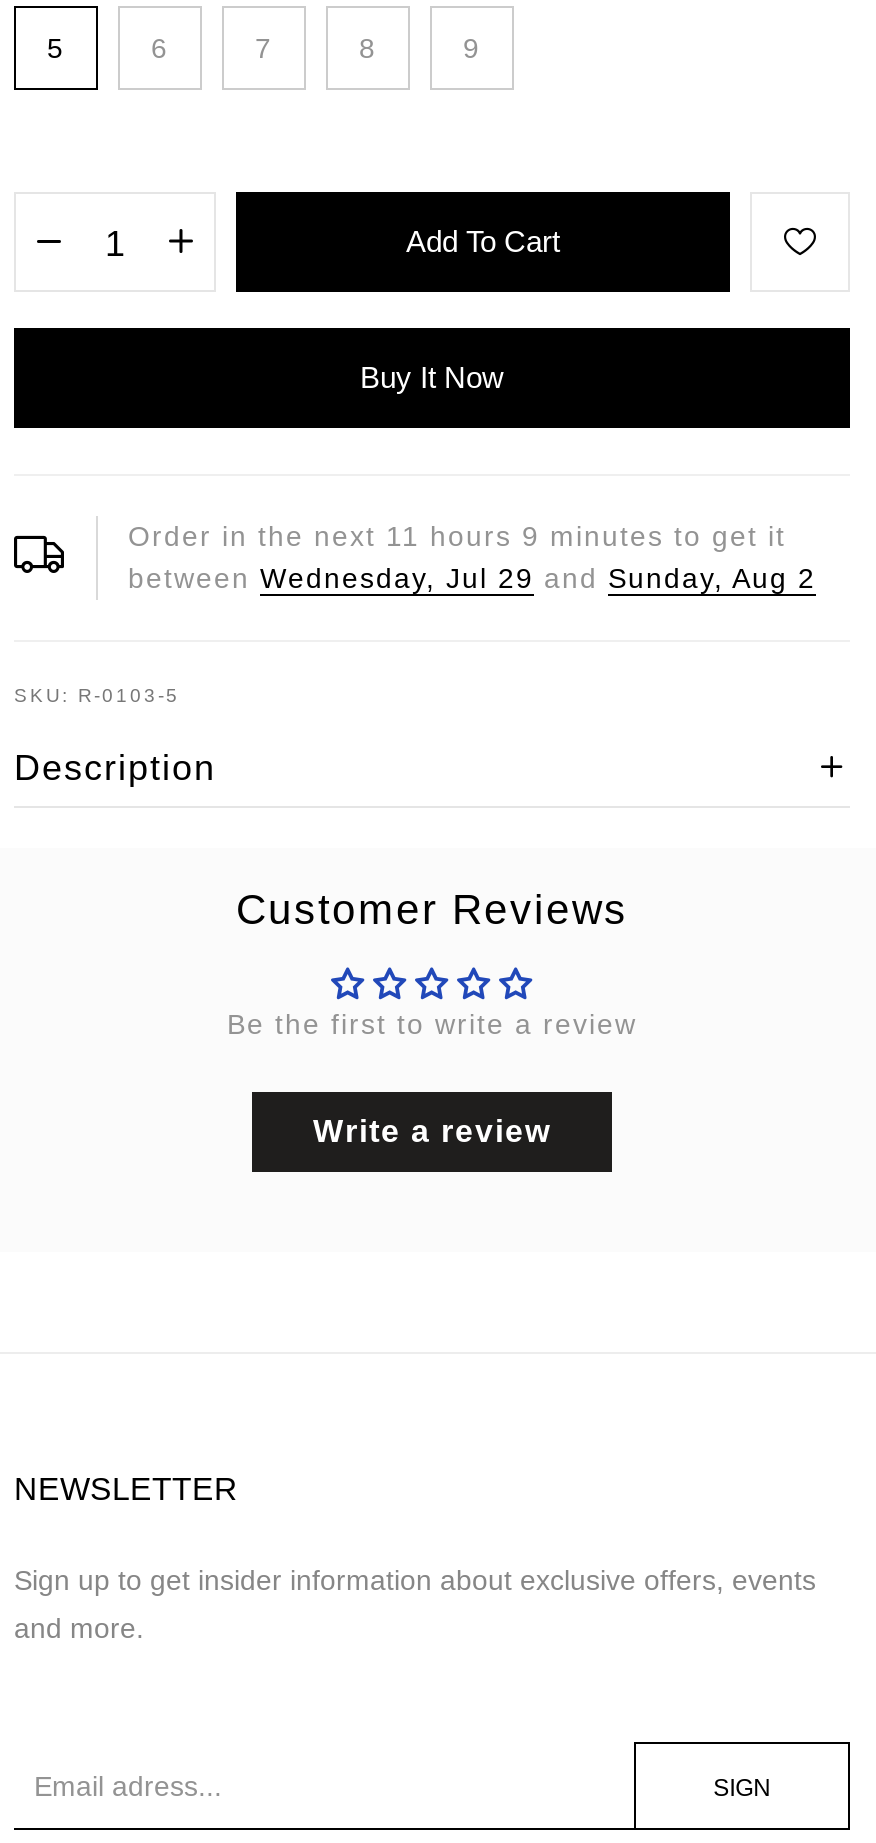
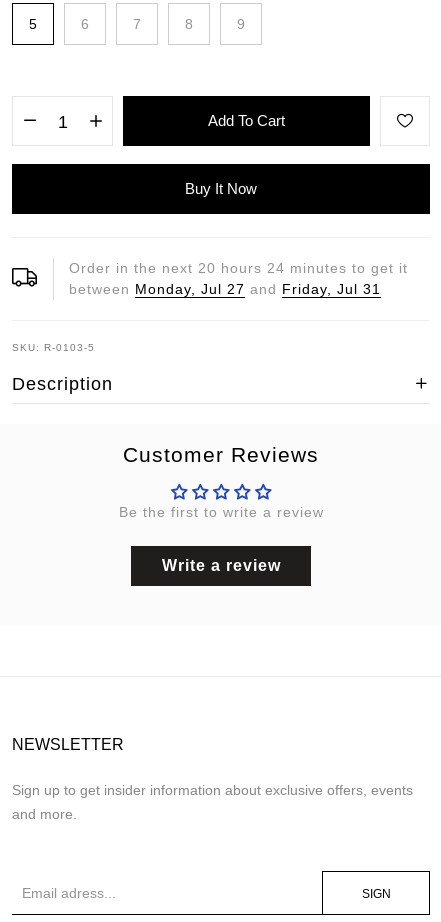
[128,520,786,552] Order in the next 11 hours 9 minutes to get it -> [69,260,408,276] Order in the next 20 hours 24 minutes to get it
[128,562,816,594] between Wednesday, Jul 29 and Sunday, Aug 2 -> [69,281,381,297] between Monday, Jul 27 and Friday, Jul 31

